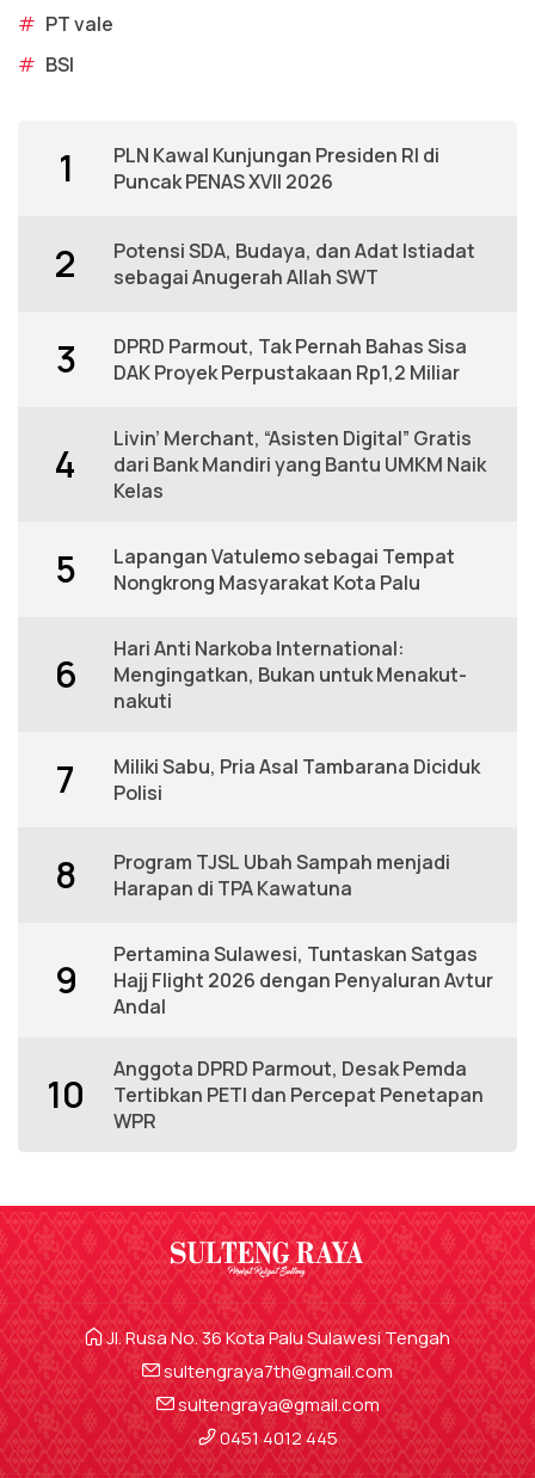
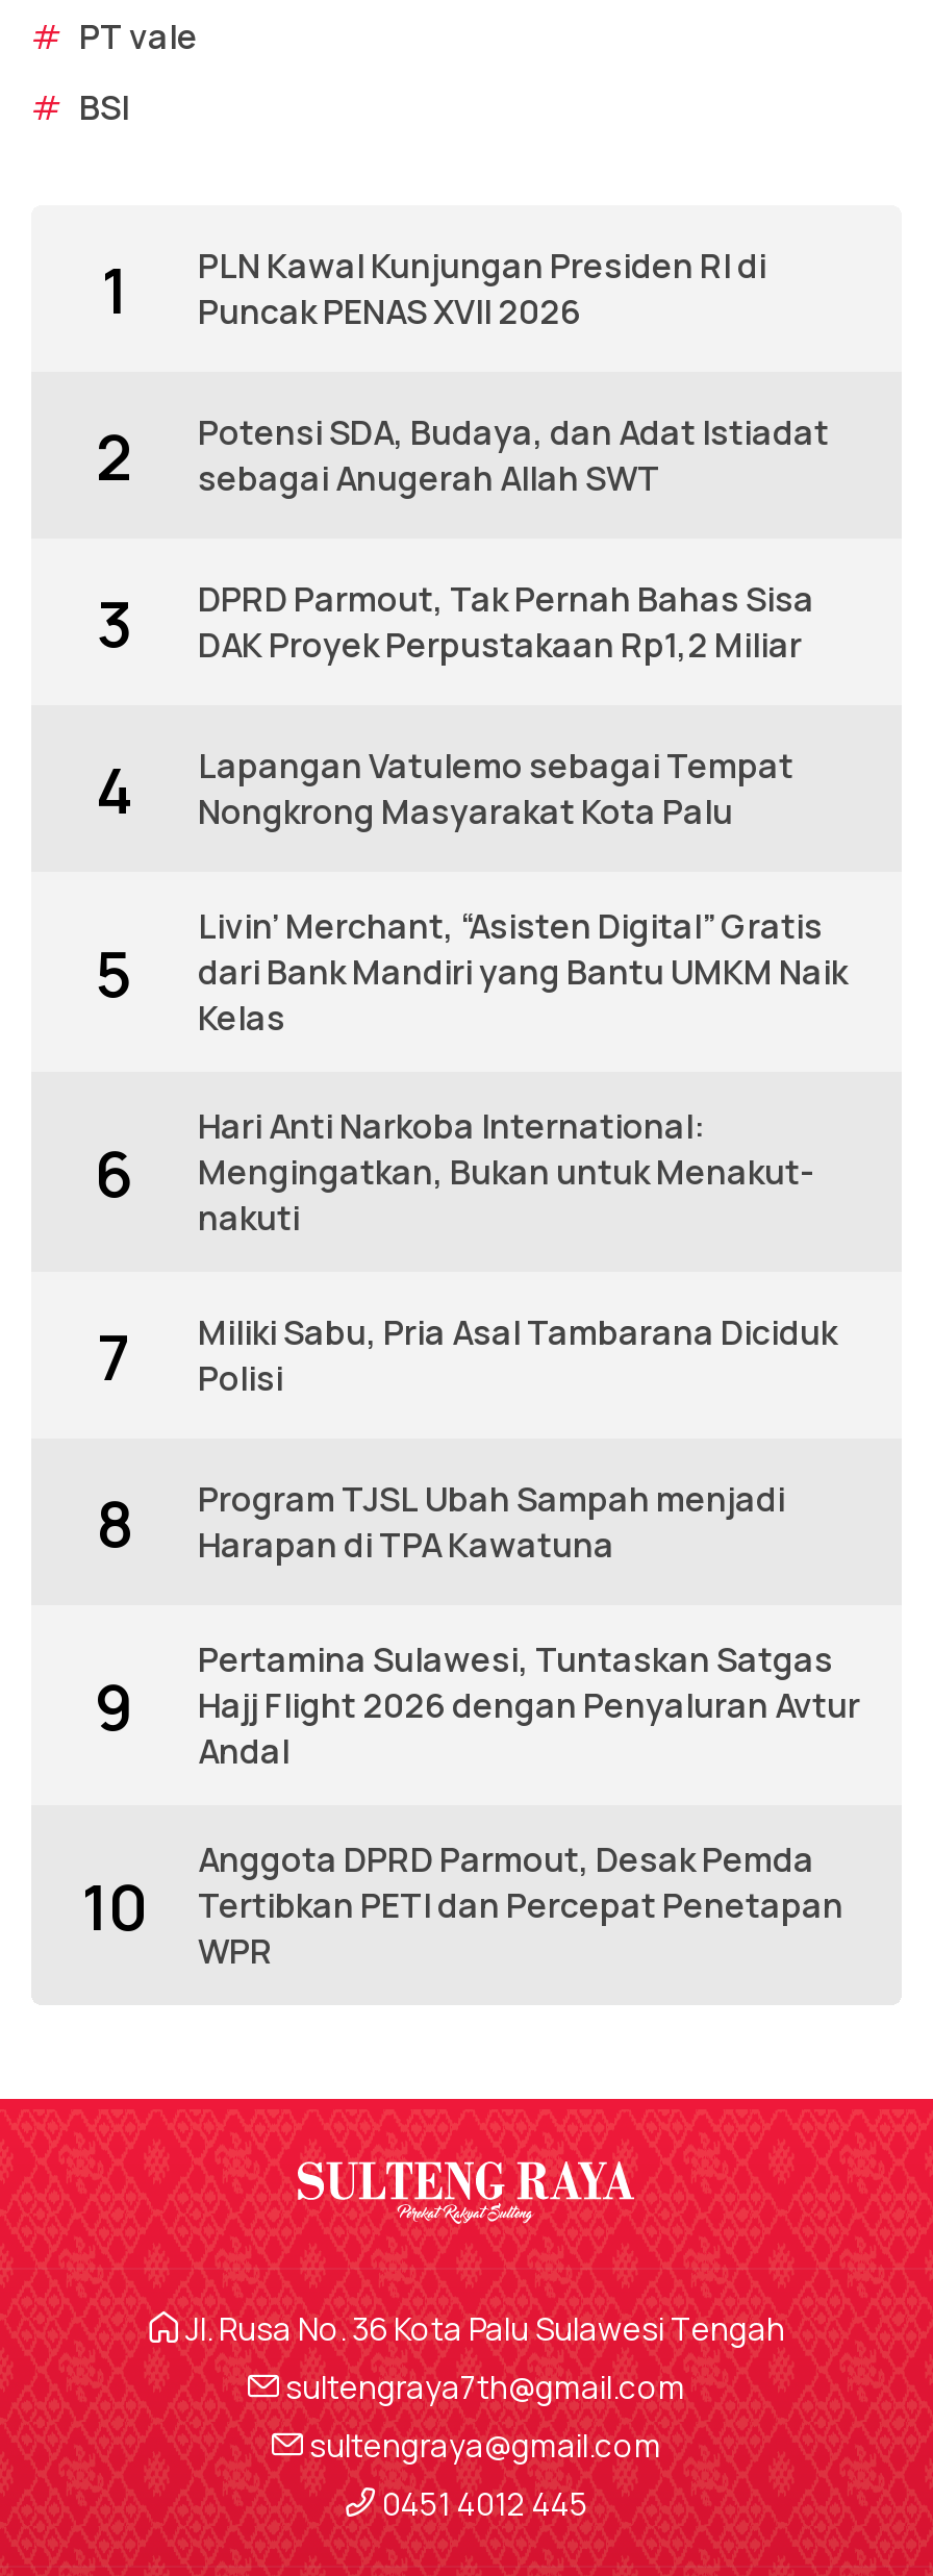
moved [113,425,486,503] -> [198,905,848,1042]: Livin’ Merchant, “Asisten Digital” Gratis | dari Bank Mandiri yang Bantu UMKM Naik | Kelas
moved [55,543,455,595] -> [96,744,793,1016]: 5 | Lapangan Vatulemo sebagai Tempat | Nongkrong Masyarakat Kota Palu

